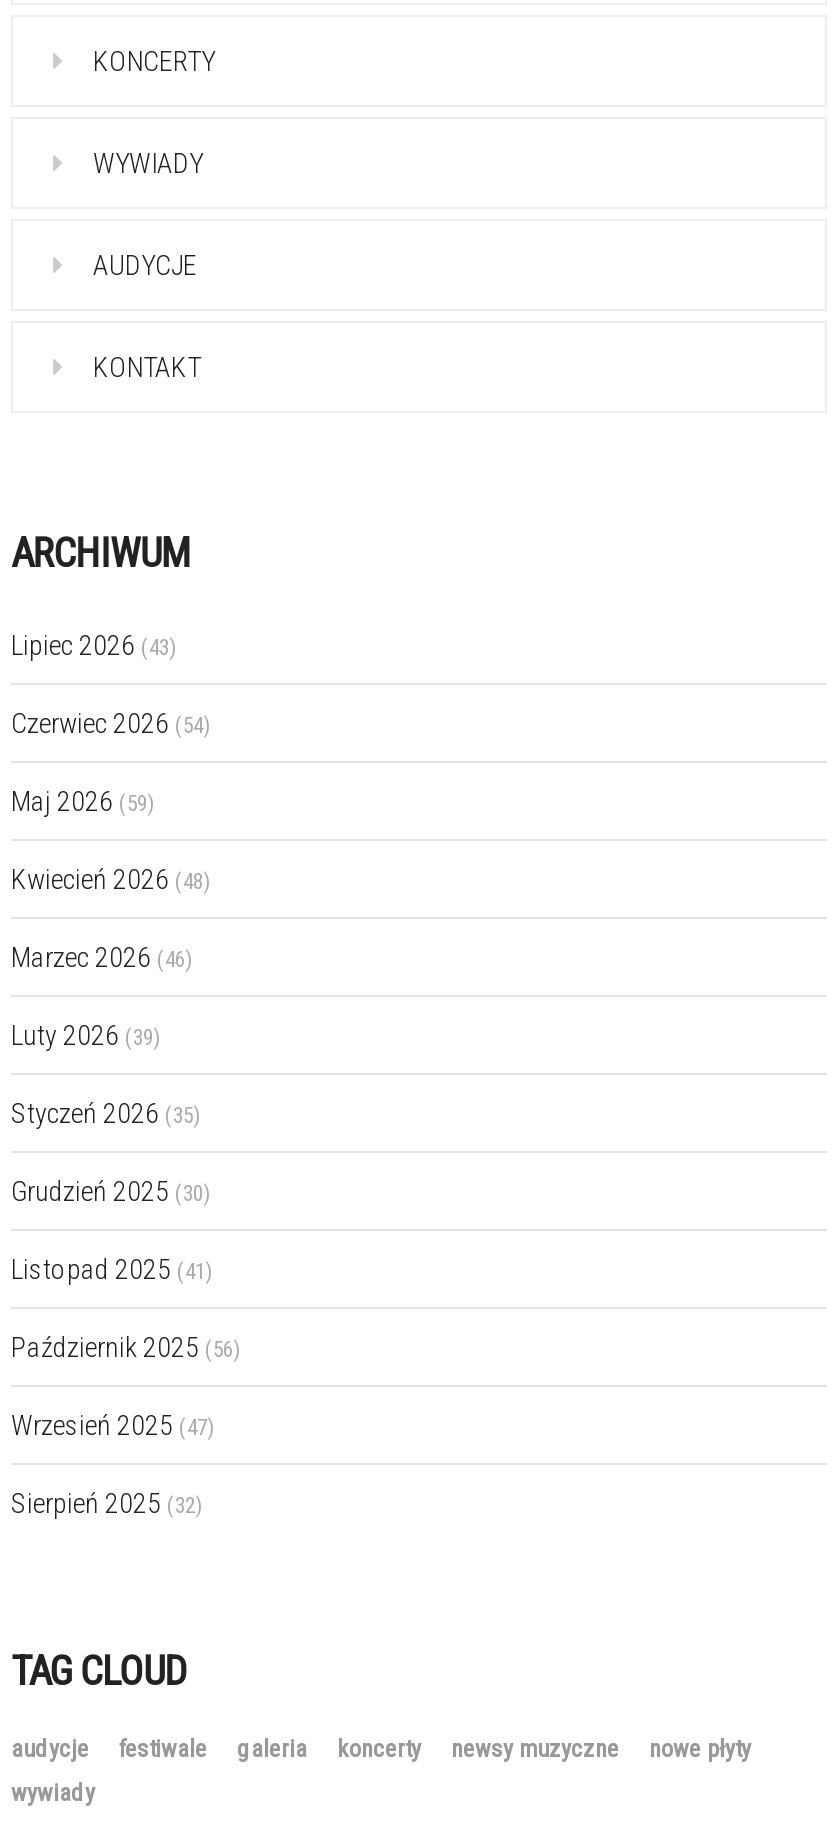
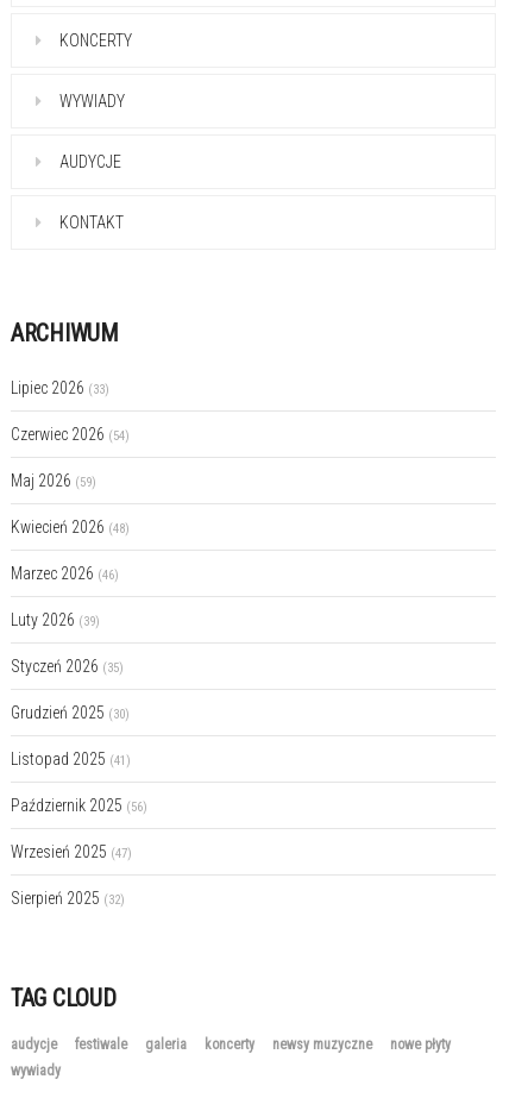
[11,629,177,661] Lipiec 2026 (43) -> [11,378,109,397] Lipiec 2026 (33)

